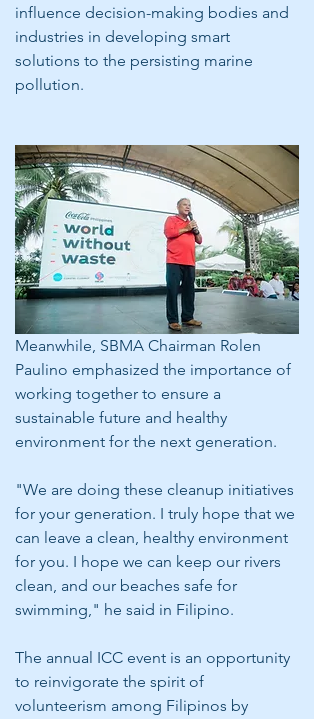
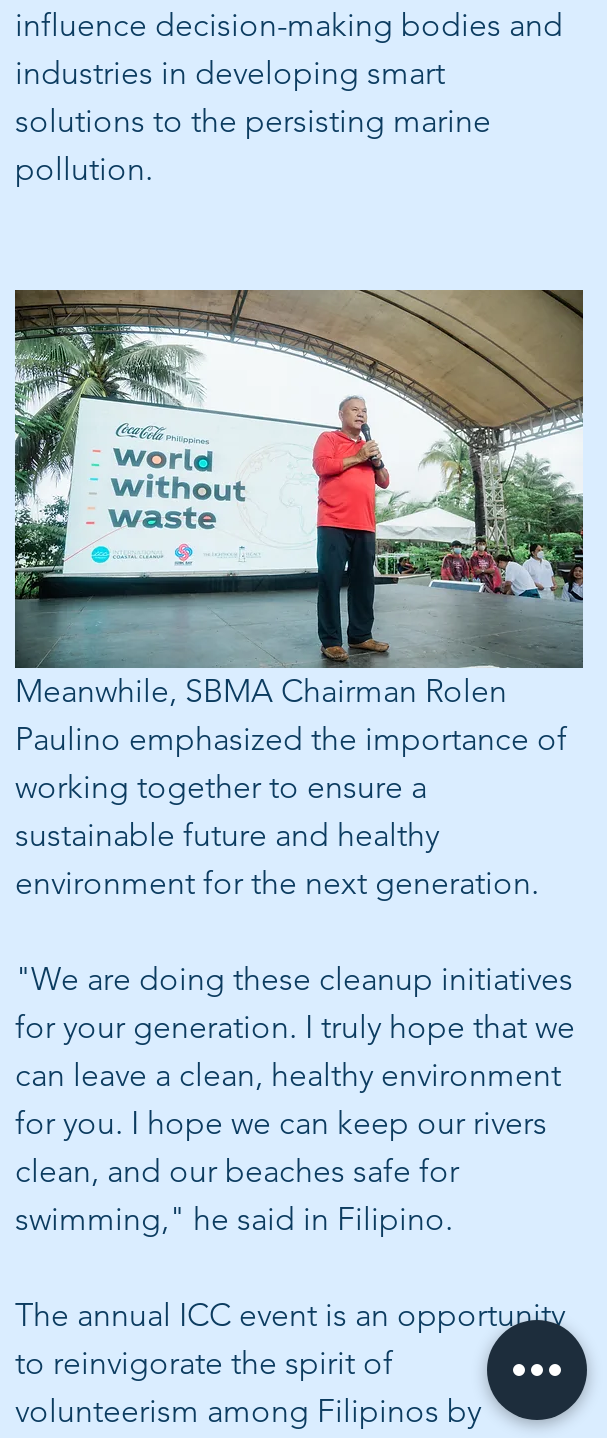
none -> [483,1340,591,1426] [image]

